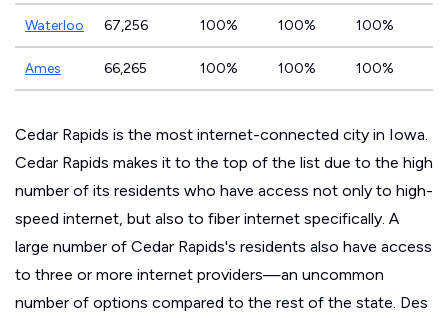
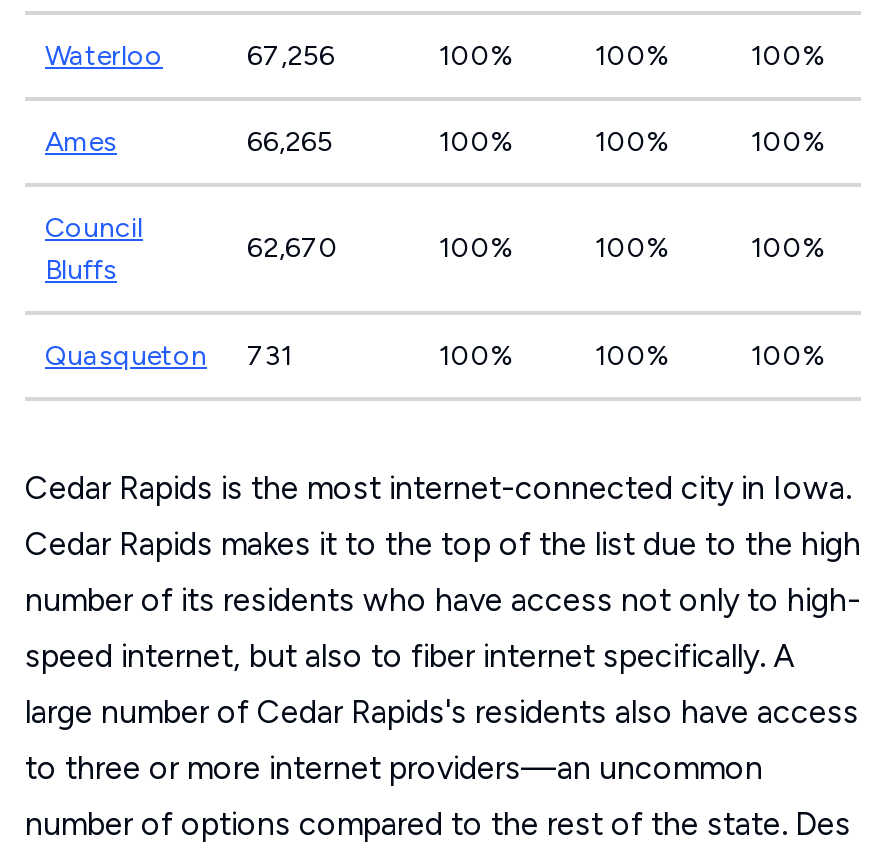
none -> [45,211,143,287] Council | Bluffs
none -> [45,231,827,373] 62,670 | 100% | 100% | 100% | Quasqueton | 731 | 100% | 100% | 100%

